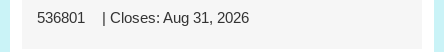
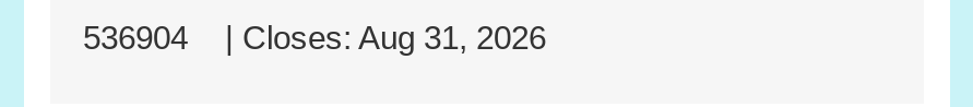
[37,9,85,26] 536801 -> [83,18,188,55] 536904

